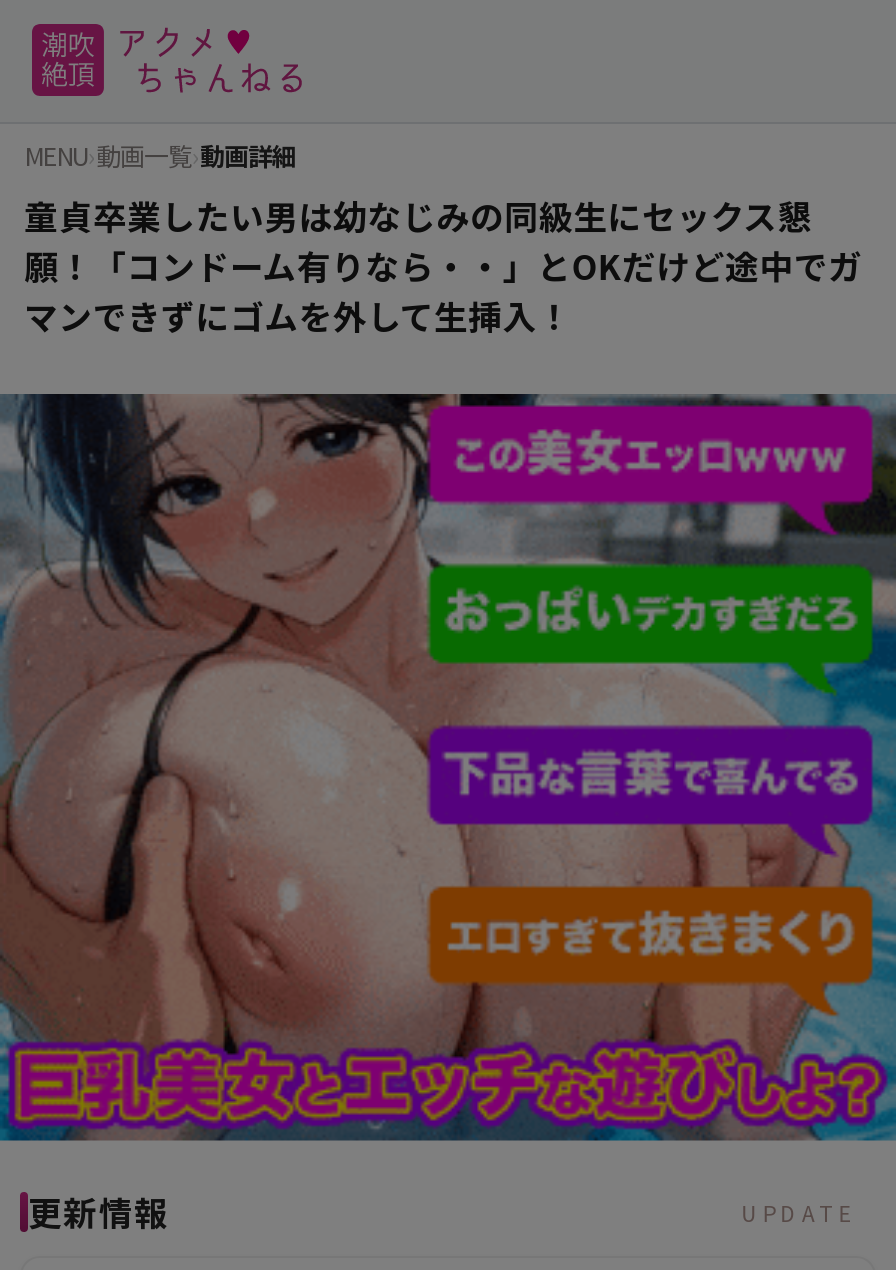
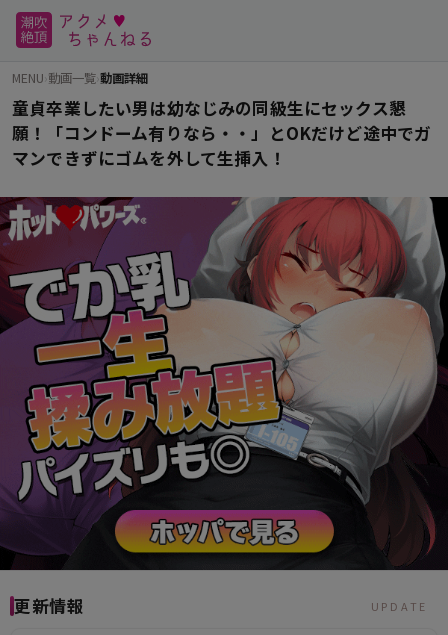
[6,392,890,1142] [image] -> [3,196,445,571] [image]

